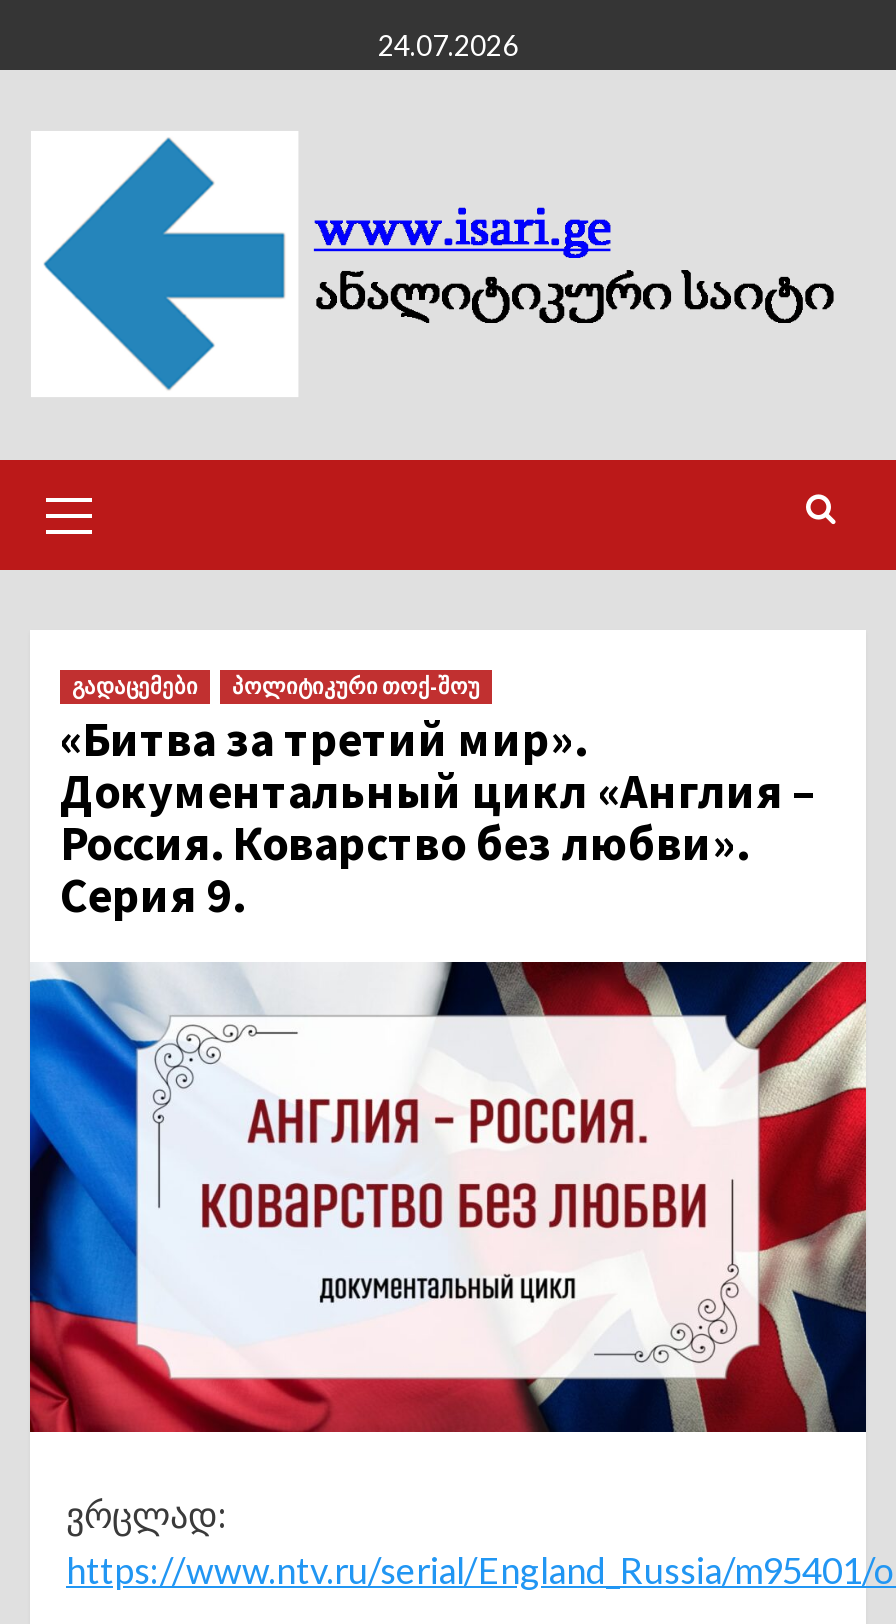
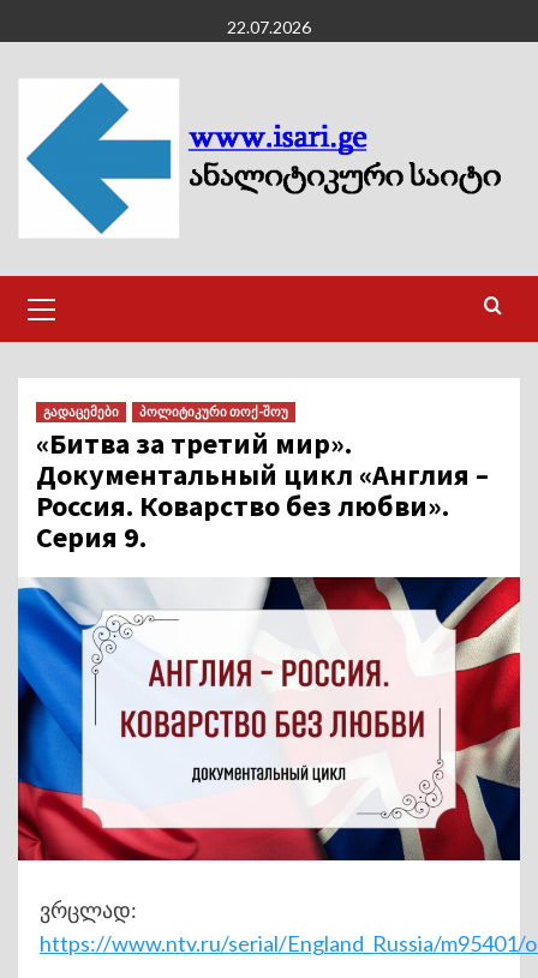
[378,28,518,62] 24.07.2026 -> [227,17,311,37] 22.07.2026

